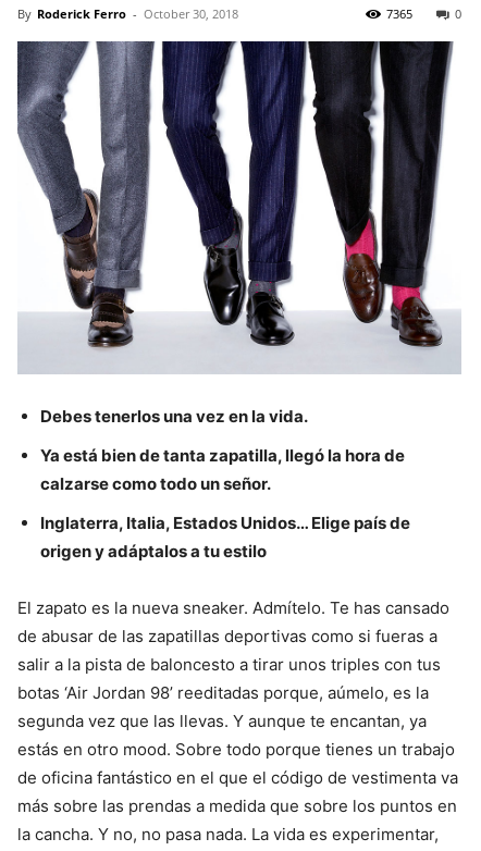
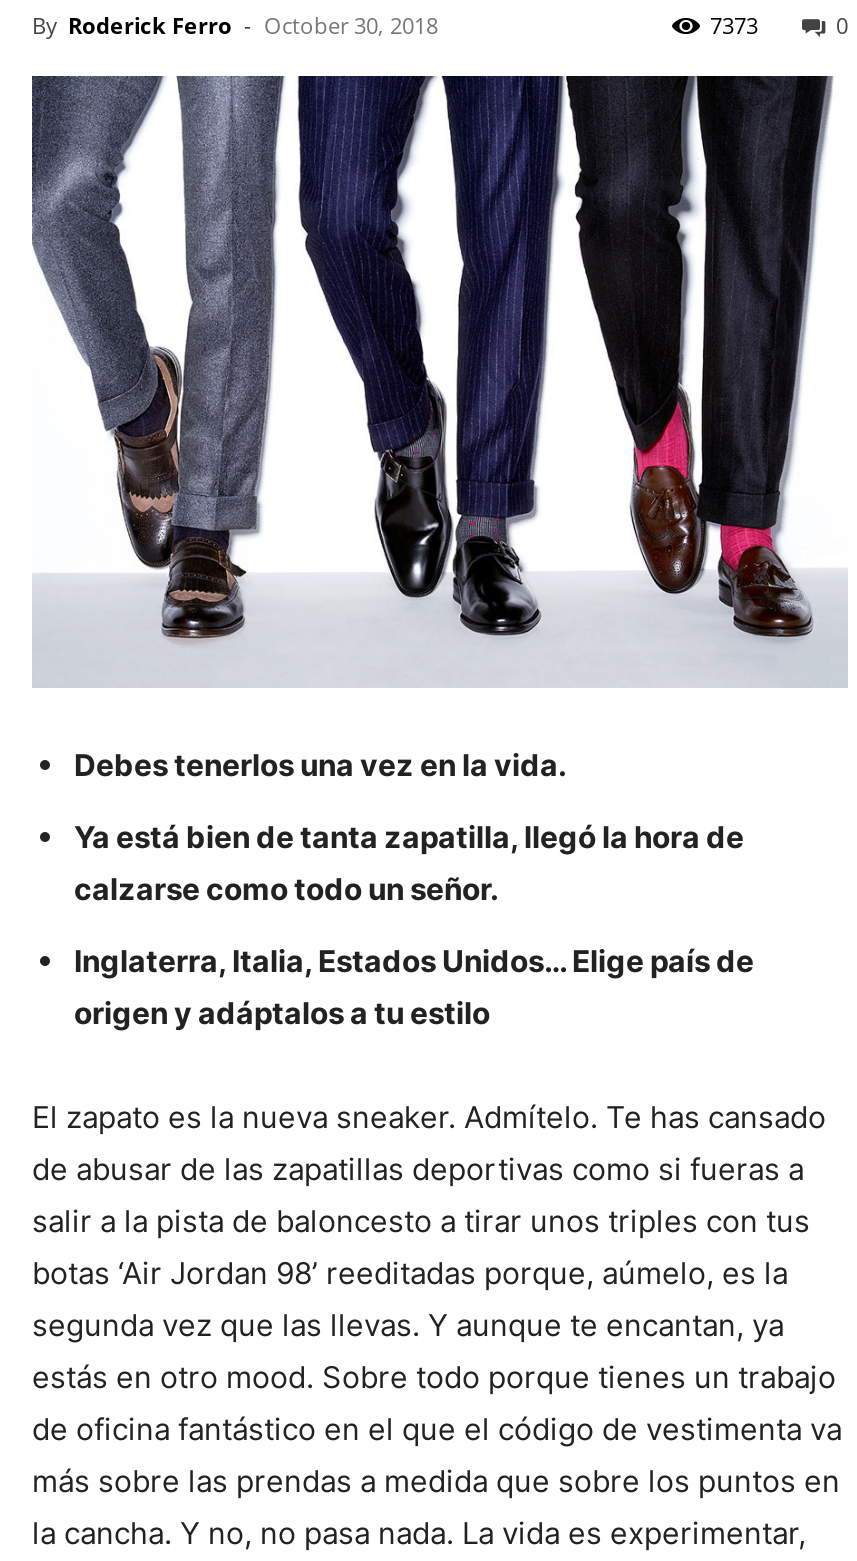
[386,5,412,22] 7365 -> [710,10,758,40] 7373

